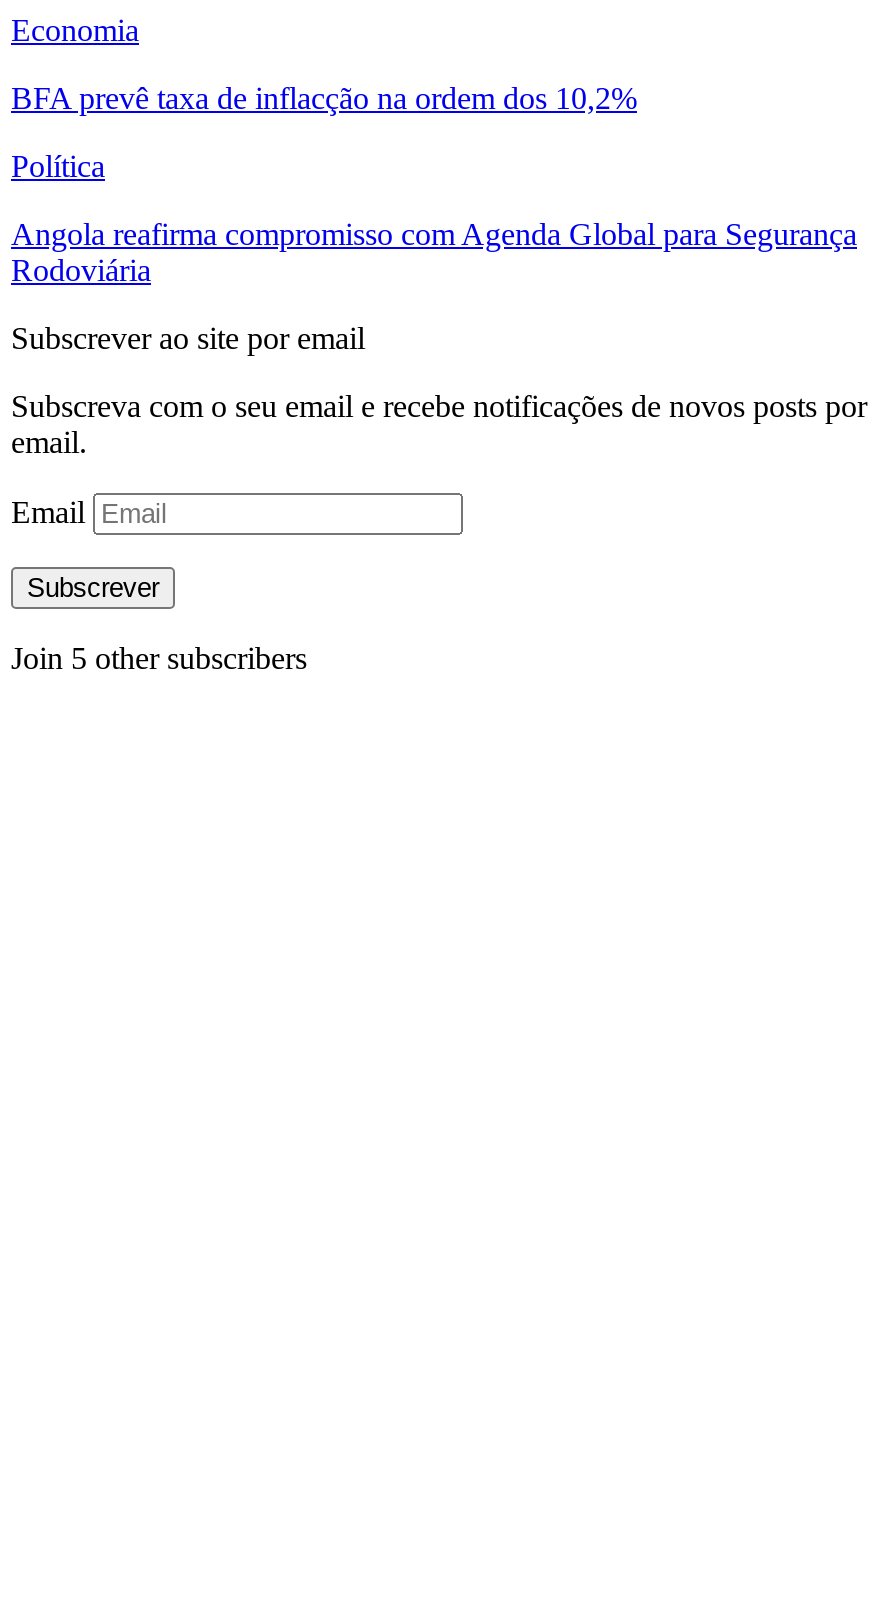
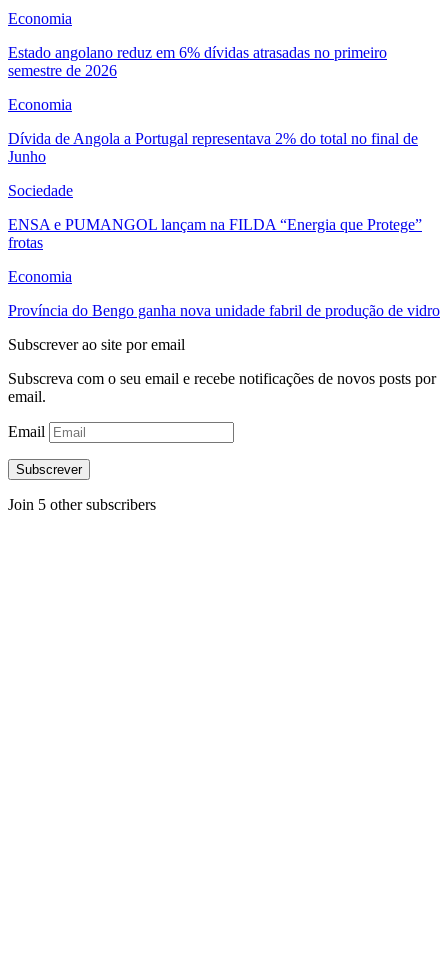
[11,81,857,287] BFA prevê taxa de inflacção na ordem dos 10,2% | Política | Angola reafirma compromisso com Agenda Global para Segurança | Rodoviária -> [8,44,440,319] Estado angolano reduz em 6% dívidas atrasadas no primeiro | semestre de 2026 | Economia | Dívida de Angola a Portugal representava 2% do total no final de | Junho | Sociedade | ENSA e PUMANGOL lançam na FILDA “Energia que Protege” | frotas | Economia | Província do Bengo ganha nova unidade fabril de produção de vidro

